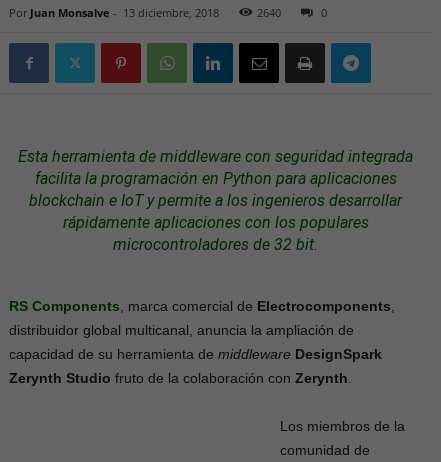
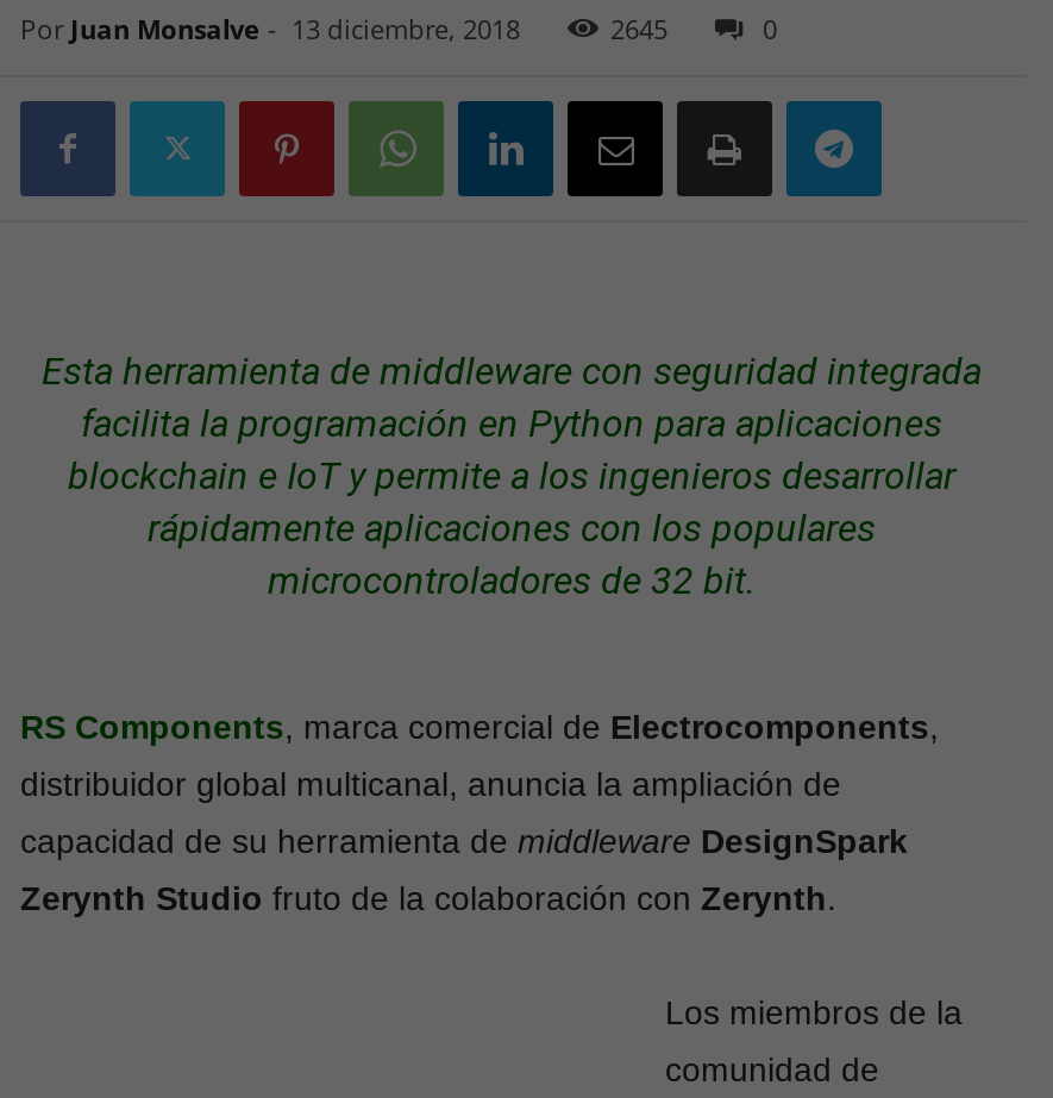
[257,5,281,20] 2640 -> [610,11,667,46] 2645

